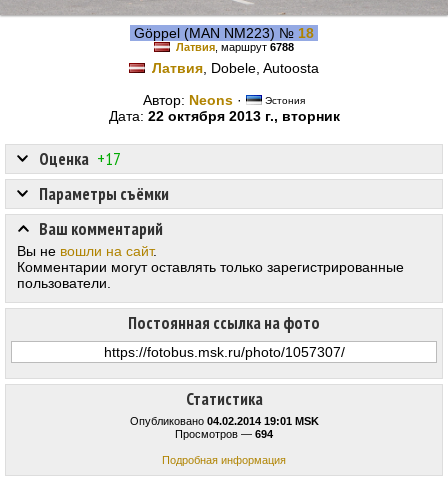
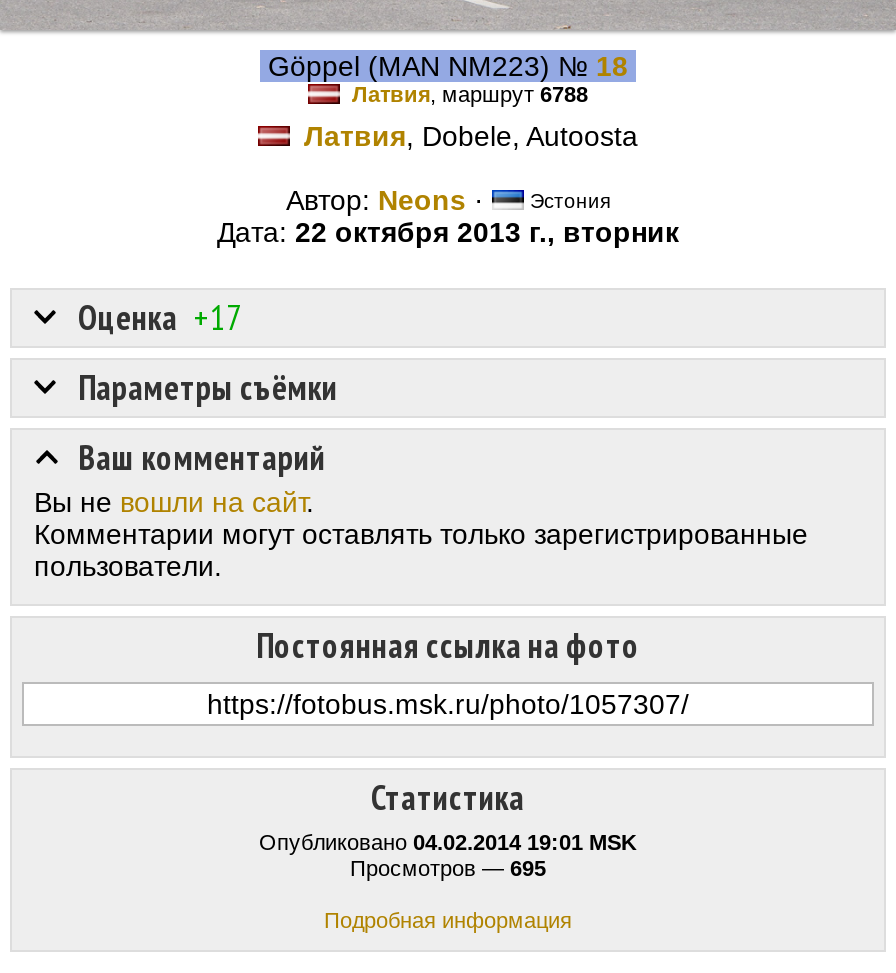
[175,428,273,440] Просмотров — 694 -> [350,856,546,880] Просмотров — 695

